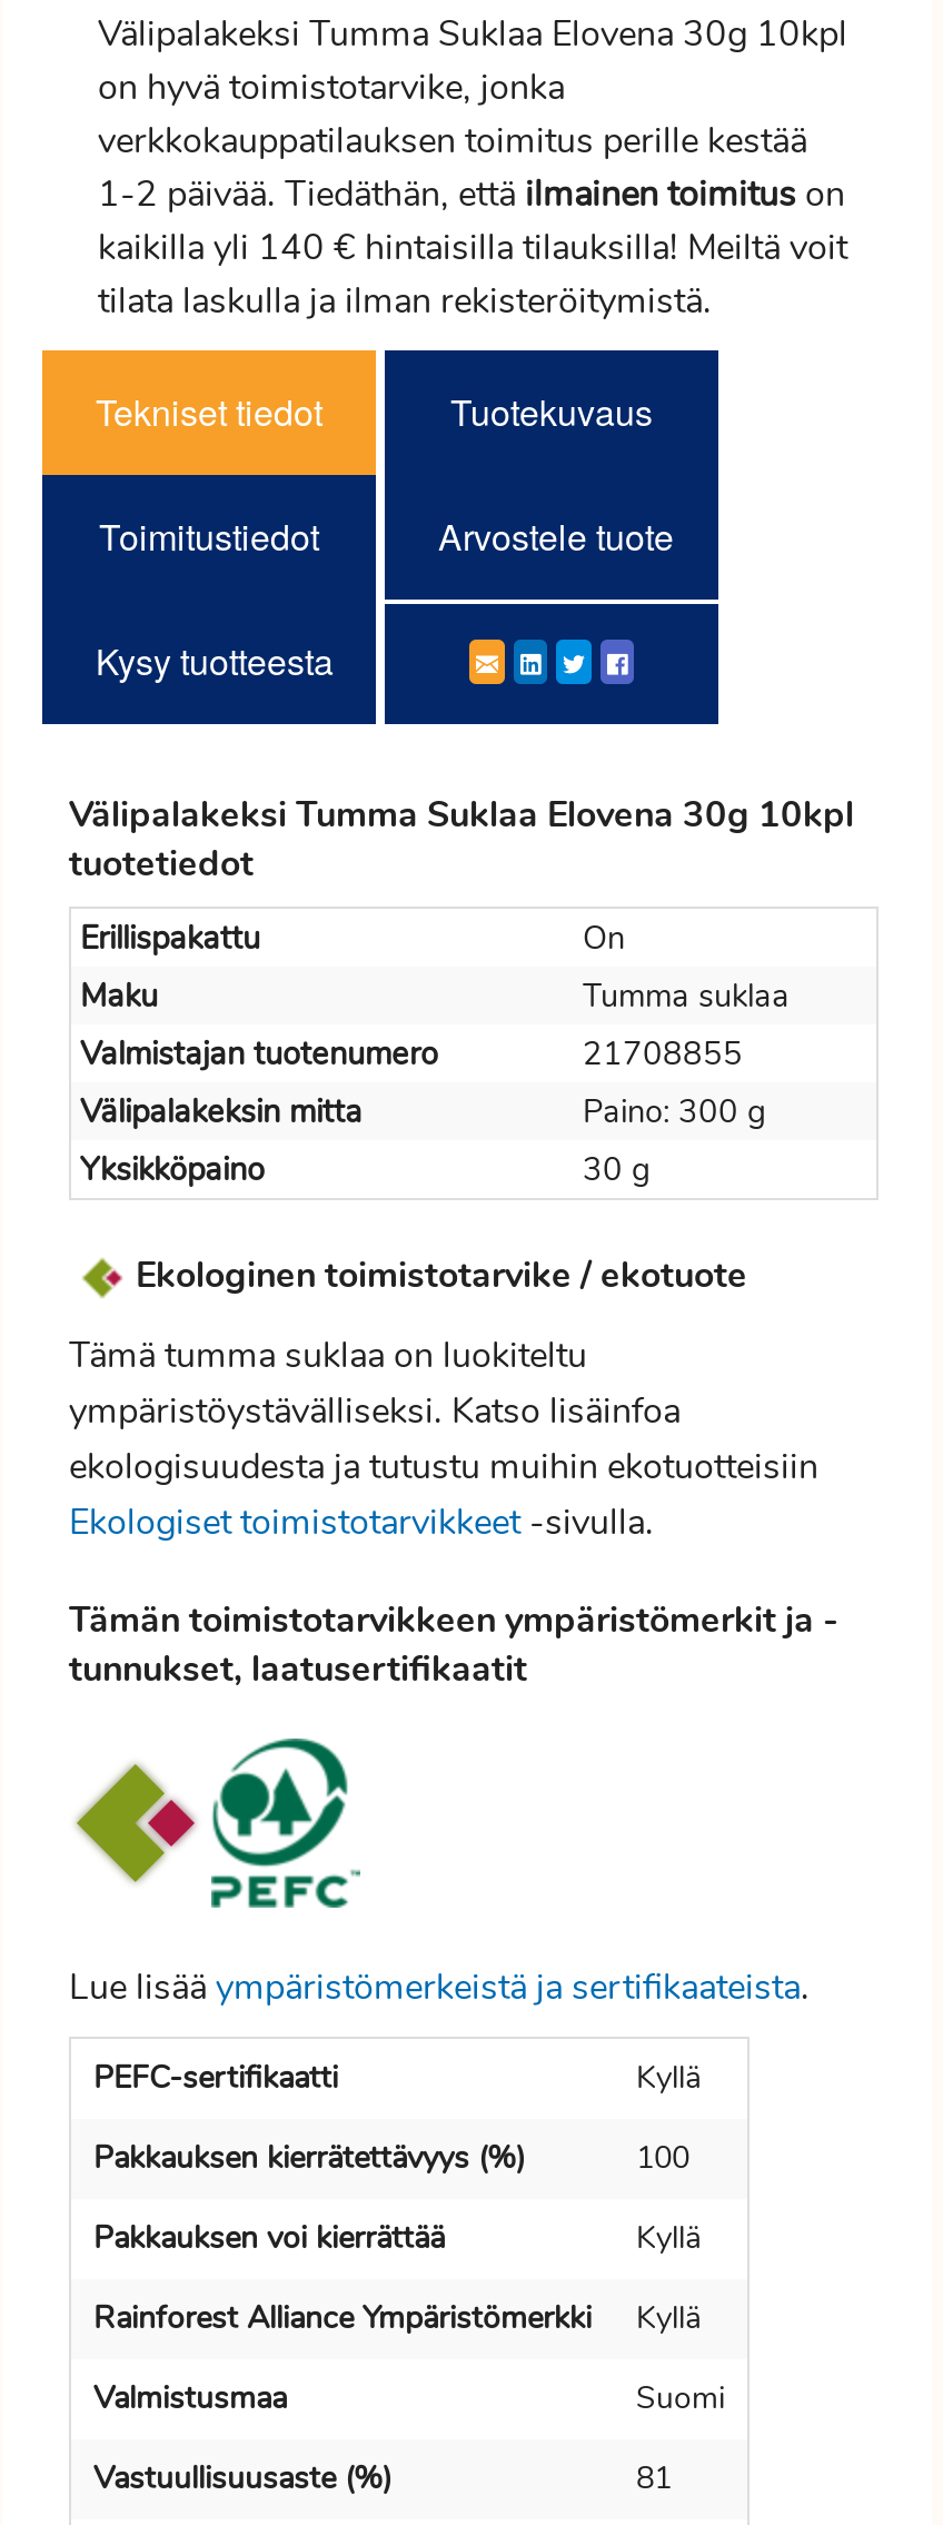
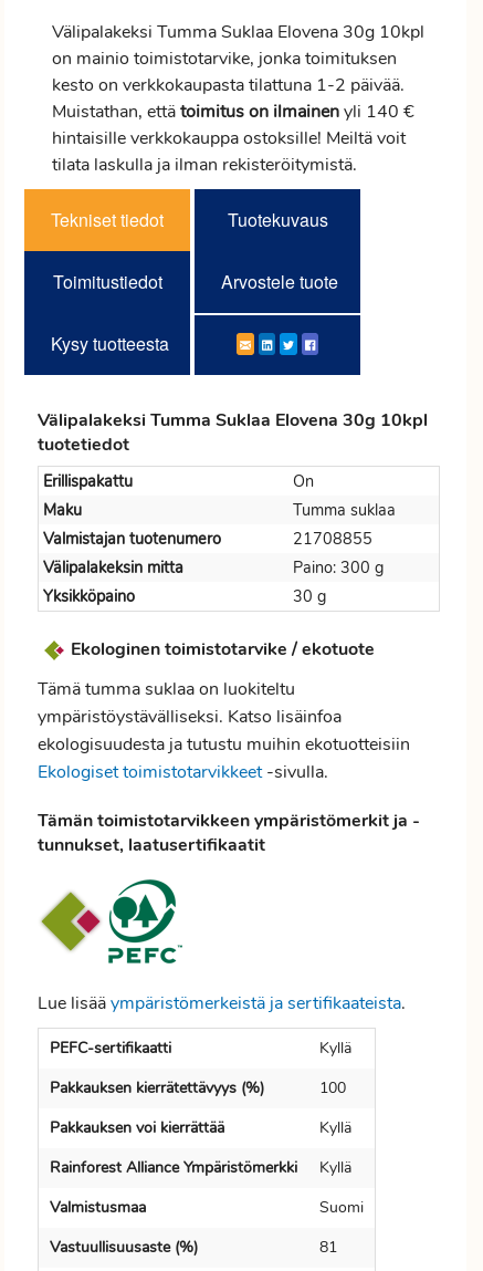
[98,63,847,273] on hyvä toimistotarvike, jonka | verkkokauppatilauksen toimitus perille kestää | 1-2 päivää. Tiedäthän, että ilmainen toimitus on | kaikilla yli 140 € hintaisilla tilauksilla! Meiltä voit -> [52,46,414,150] on mainio toimistotarvike, jonka toimituksen | kesto on verkkokaupasta tilattuna 1-2 päivää. | Muistathan, että toimitus on ilmainen yli 140 € | hintaisille verkkokauppa ostoksille! Meiltä voit

